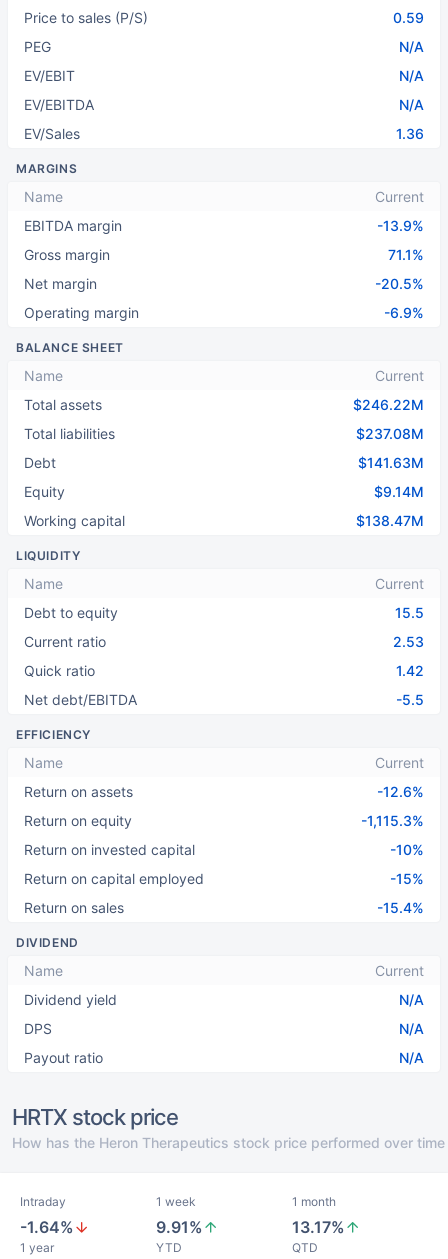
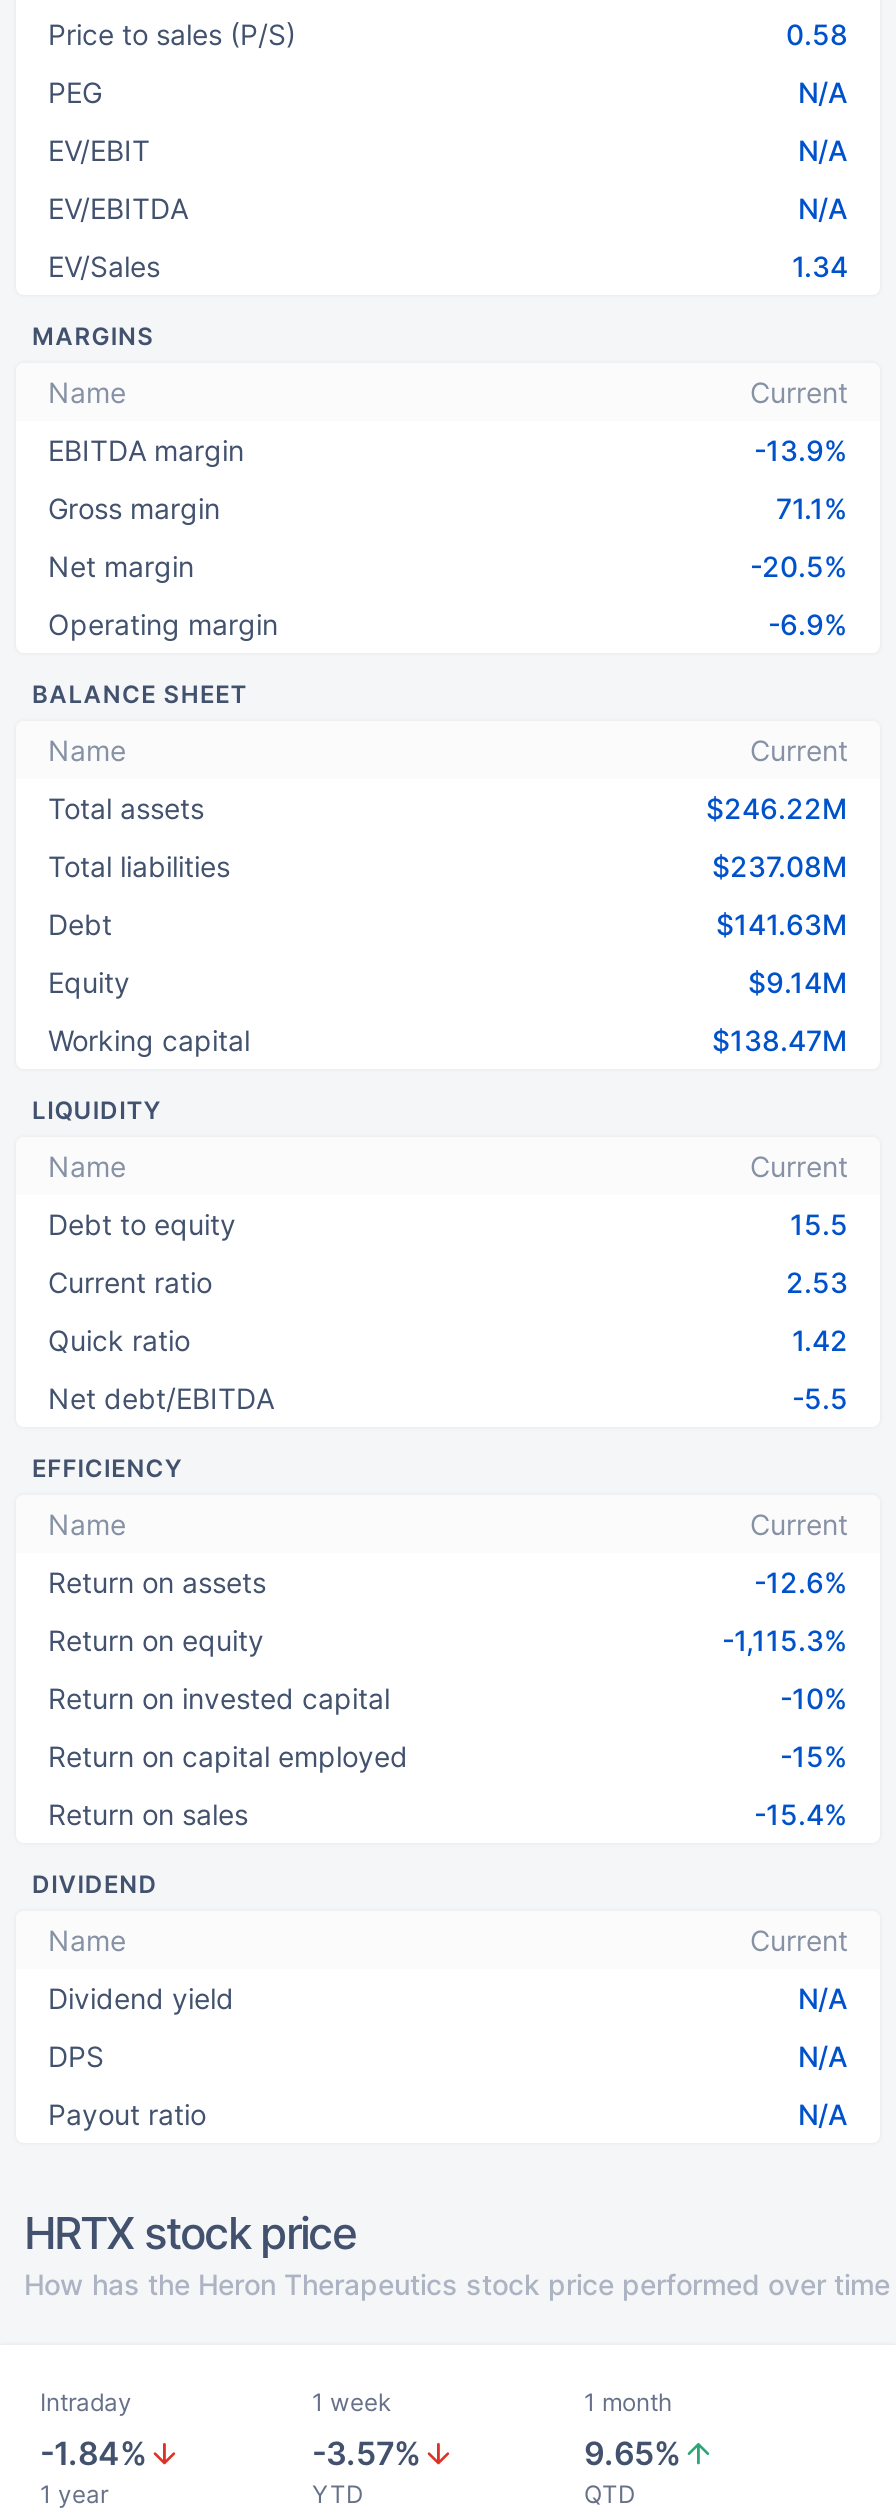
[393,9,424,26] 0.59 -> [786,17,848,51] 0.58
[396,125,424,142] 1.36 -> [792,249,848,283] 1.34
[20,1217,74,1237] -1.64% -> [40,2433,148,2473] -1.84%
[156,1217,203,1237] 9.91% -> [312,2433,422,2473] -3.57%
[292,1217,345,1237] 13.17% -> [584,2433,682,2473] 9.65%

